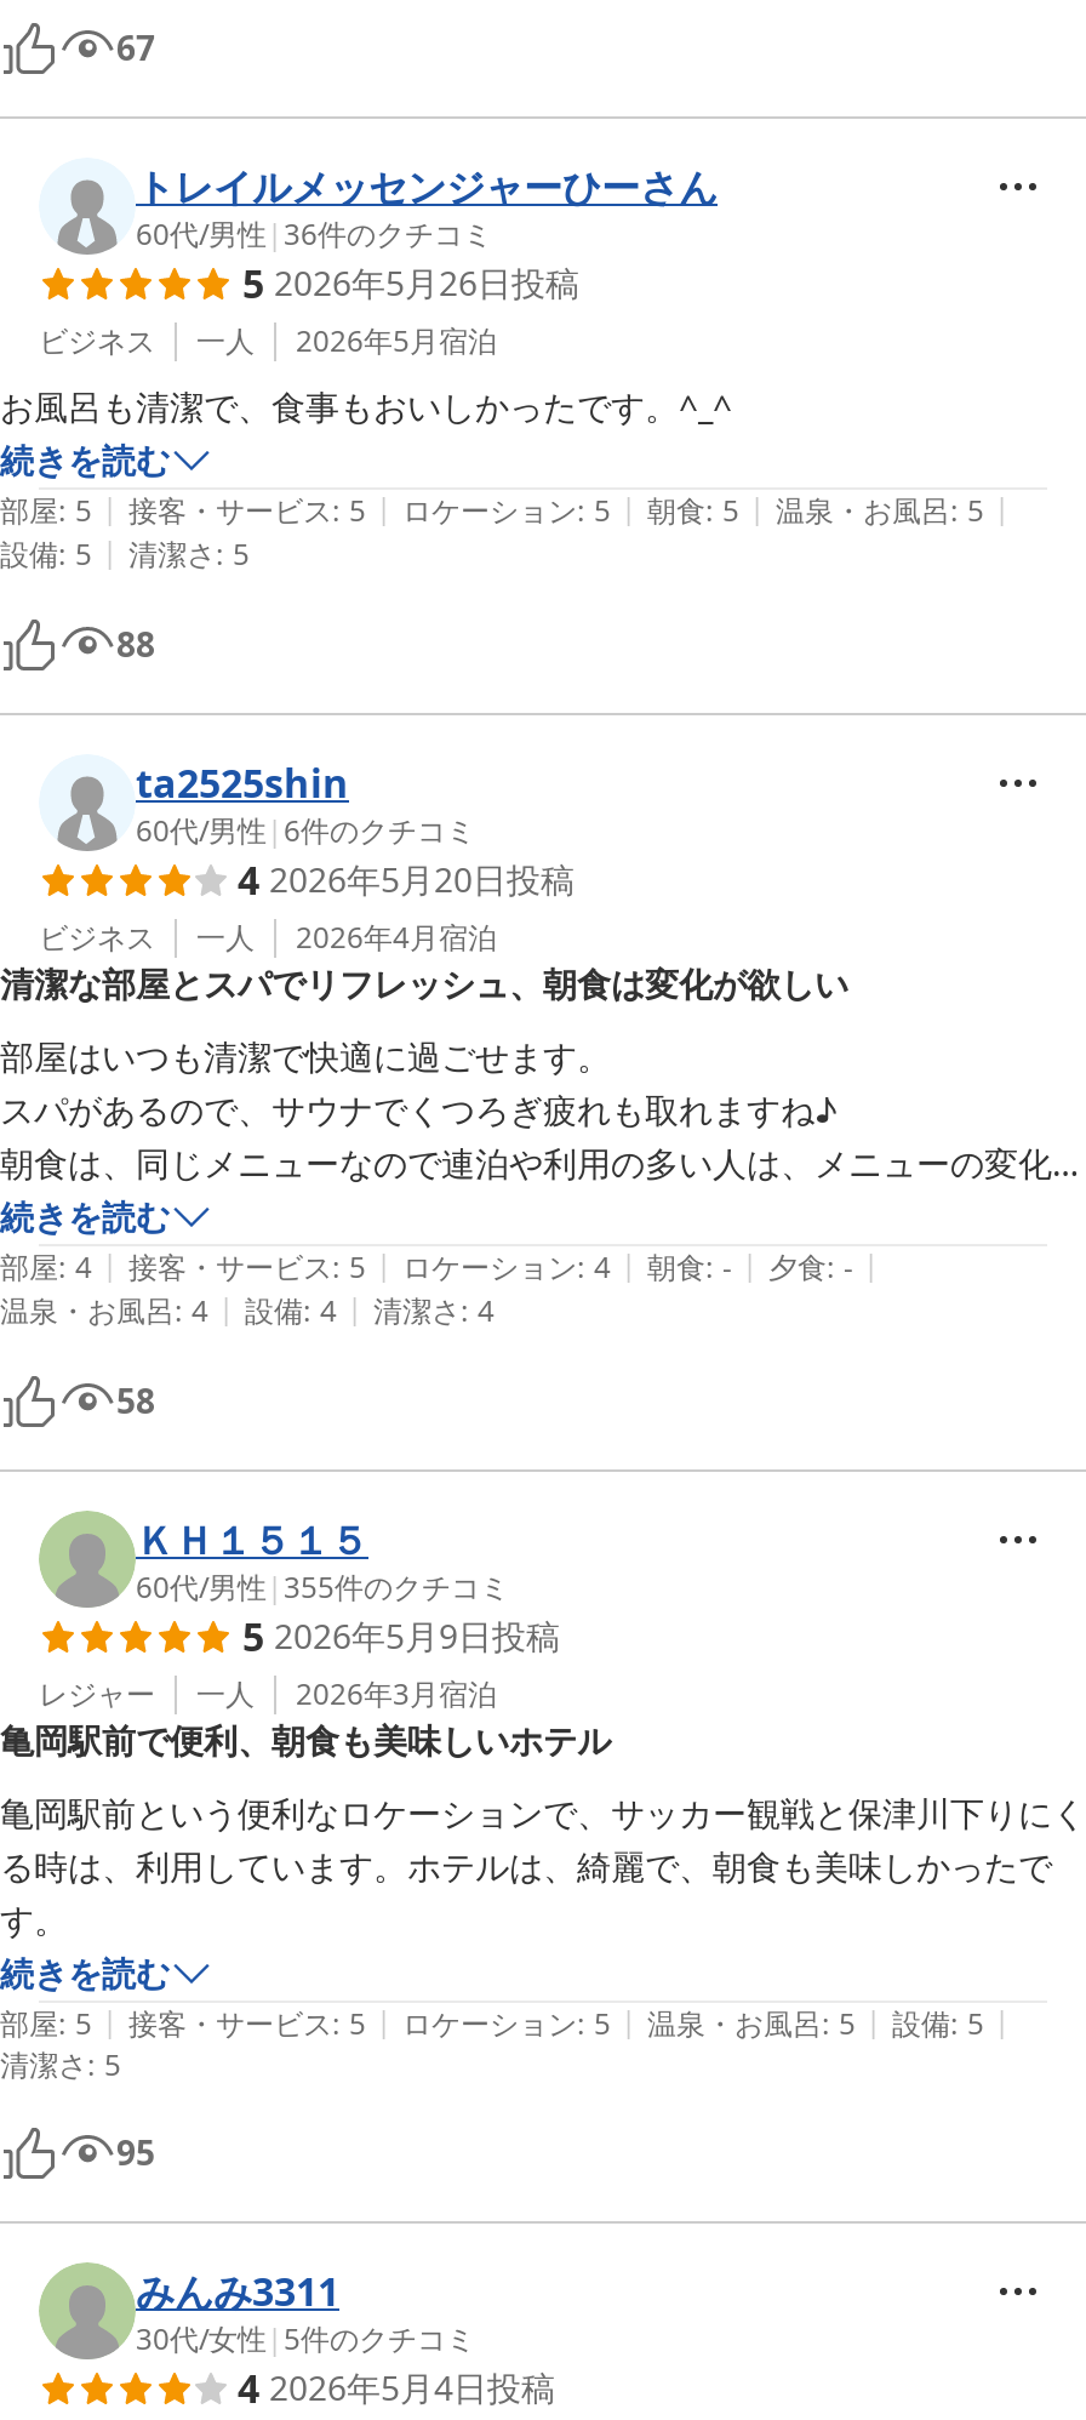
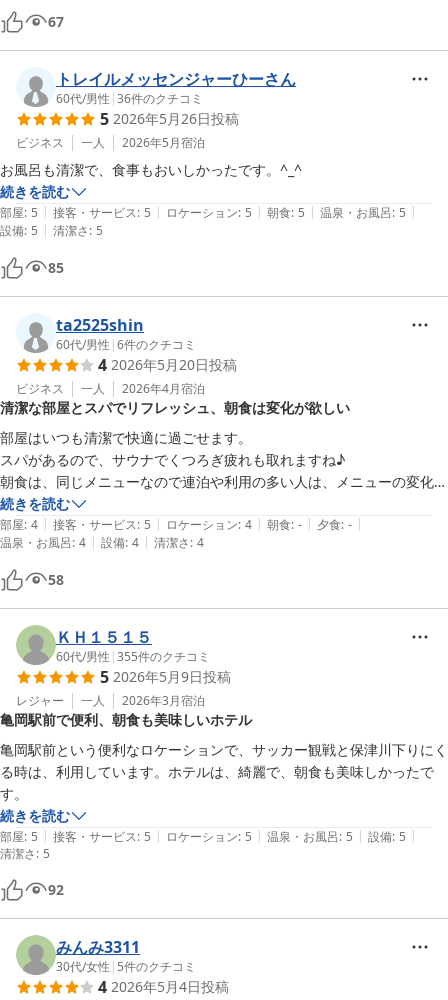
[116,621,155,667] 88 -> [48,258,64,277] 85
[116,2129,155,2175] 95 -> [48,880,64,899] 92

